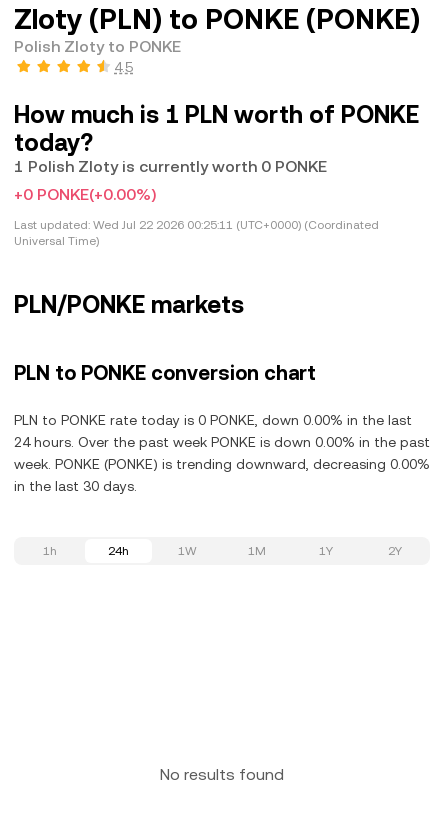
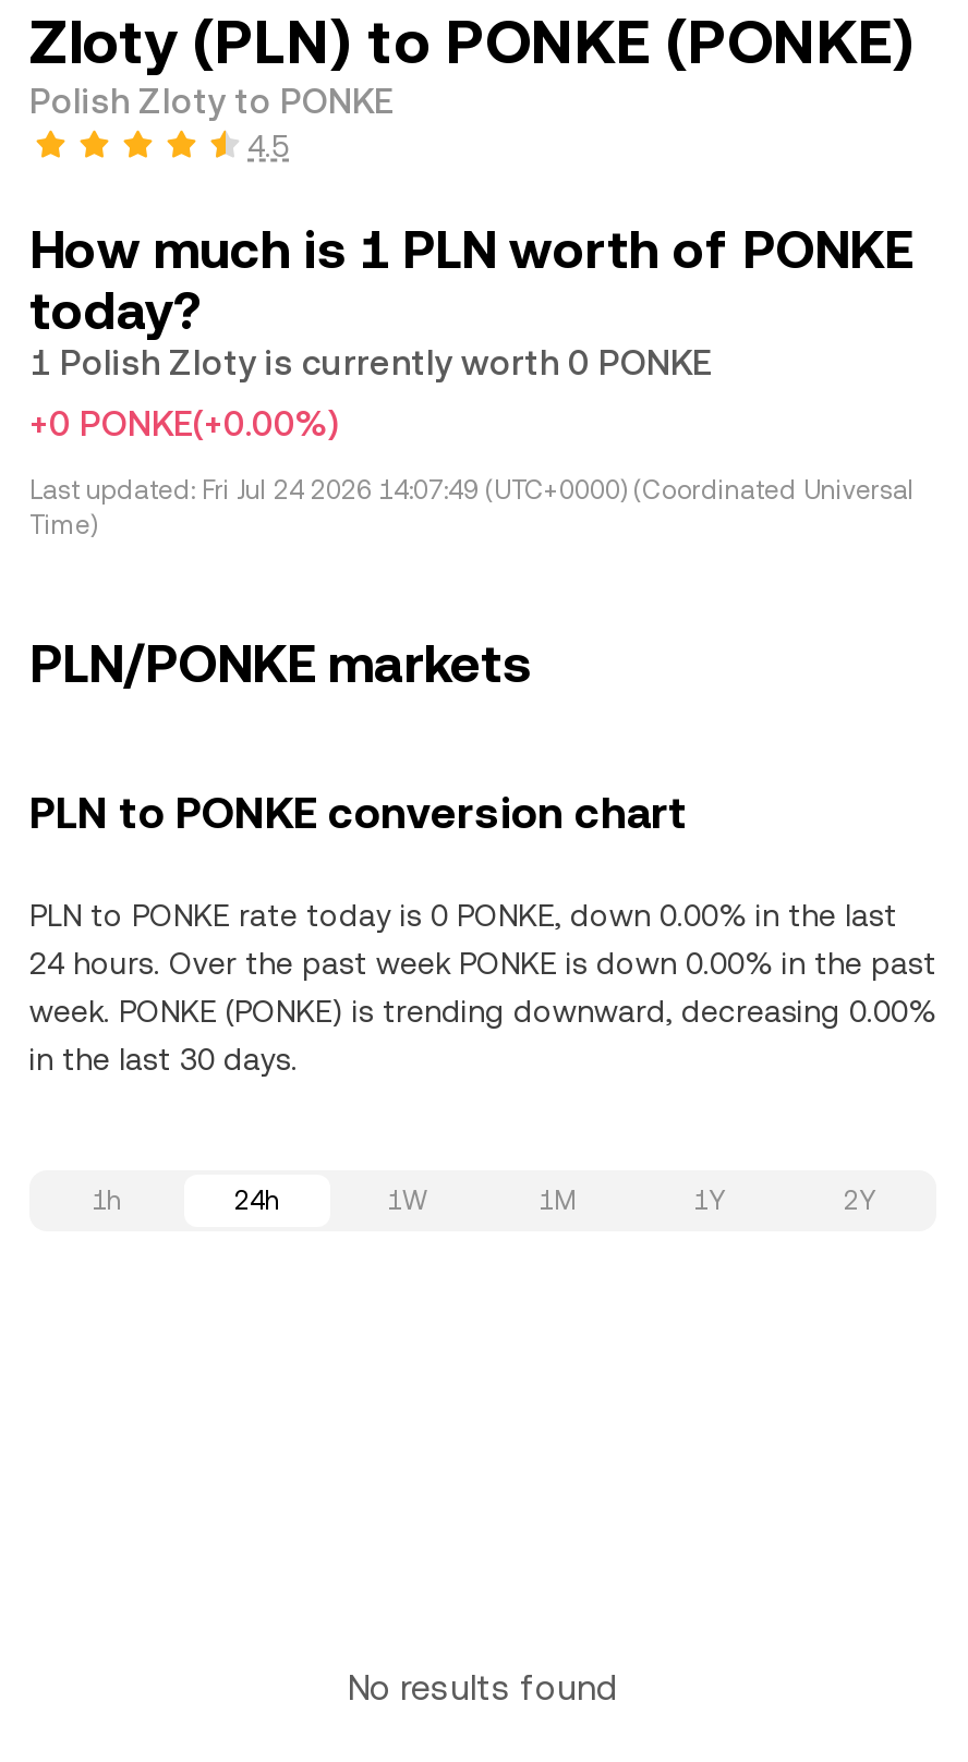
[14,218,379,248] Last updated: Wed Jul 22 2026 00:25:11 (UTC+0000) (Coordinated | Universal Time) -> [29,475,915,540] Last updated: Fri Jul 24 2026 14:07:49 (UTC+0000) (Coordinated Universal | Time)

